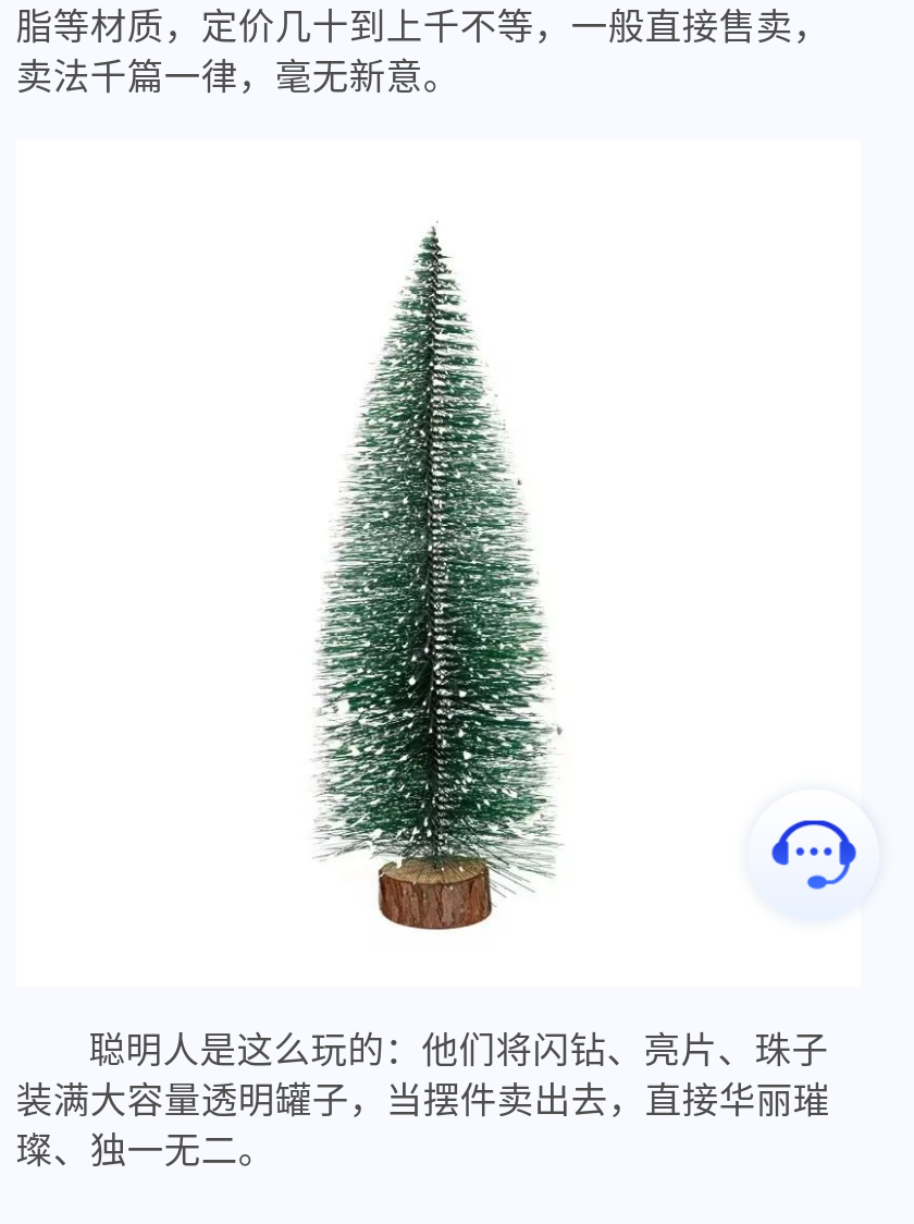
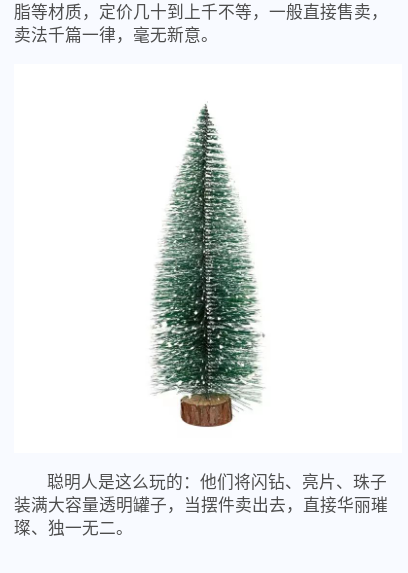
[769,817,859,893] [image] -> none

